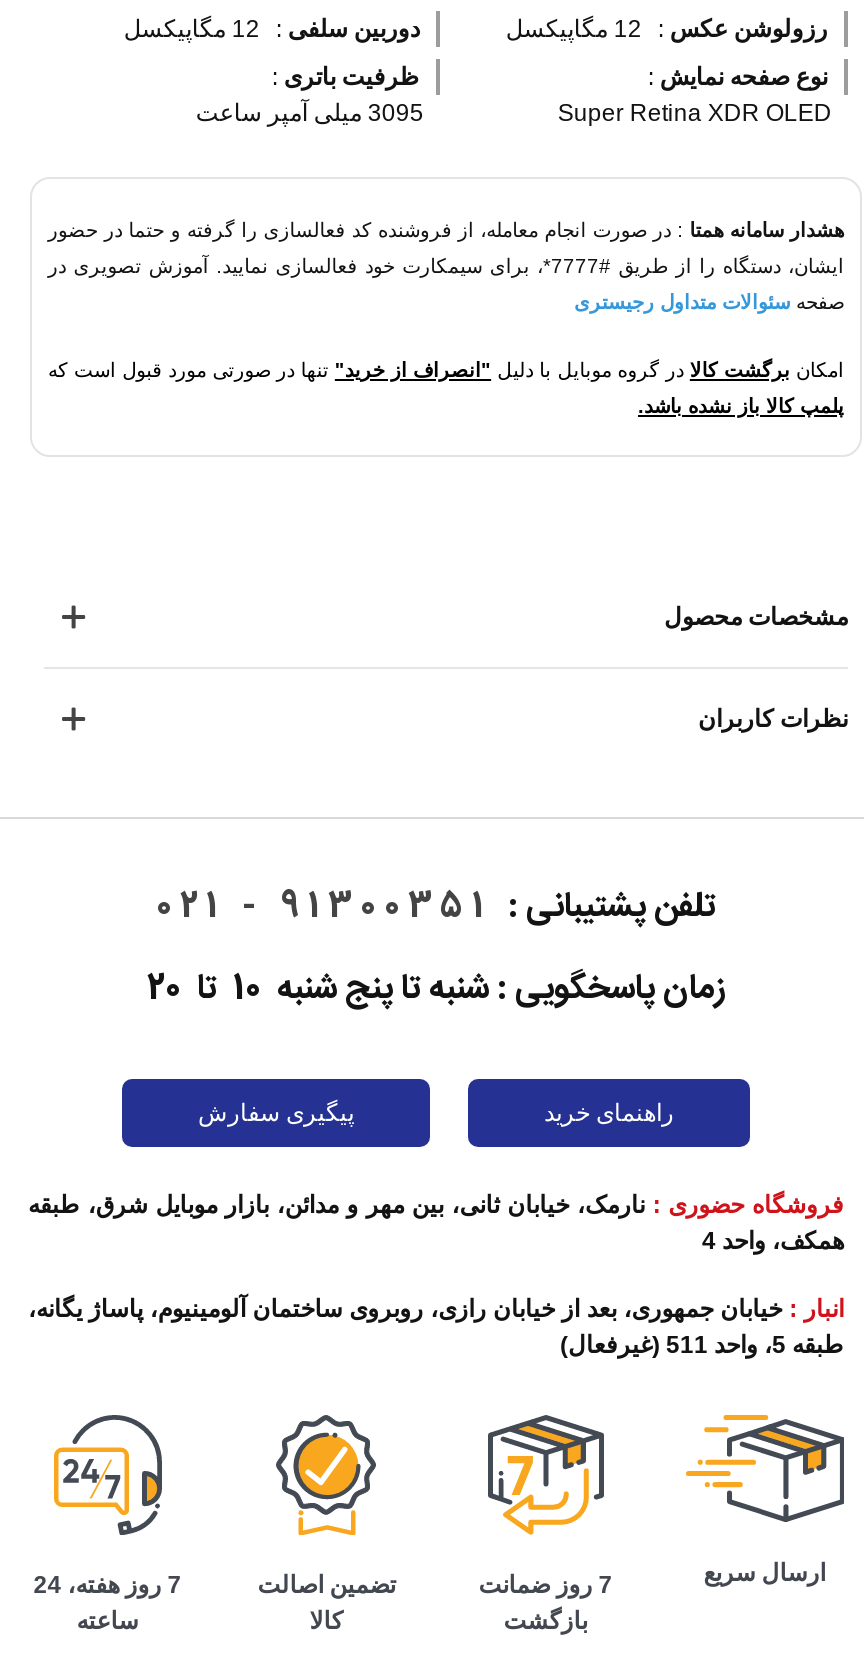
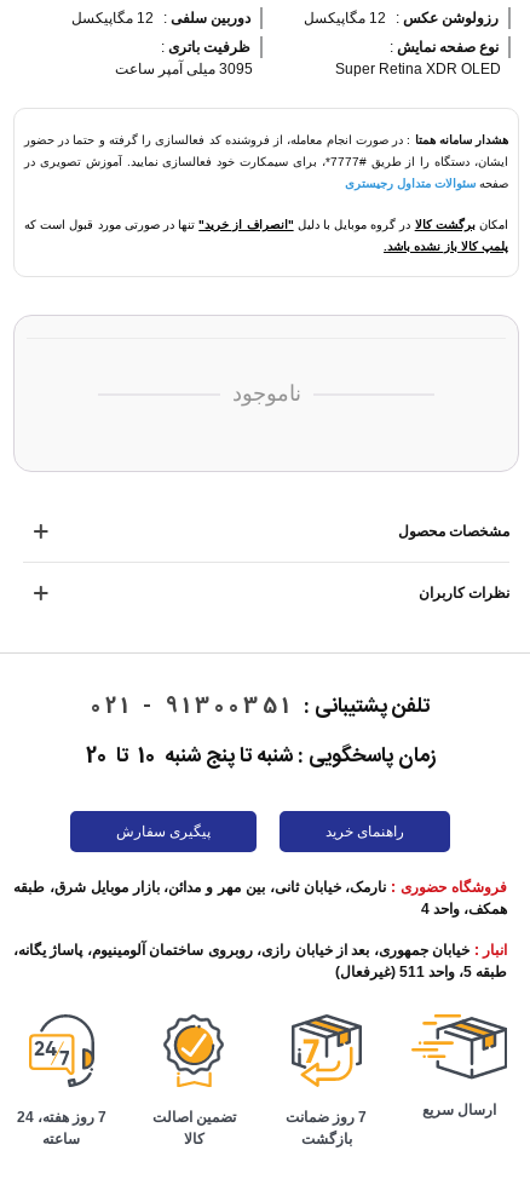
none -> [232,381,301,406] ناموجود

